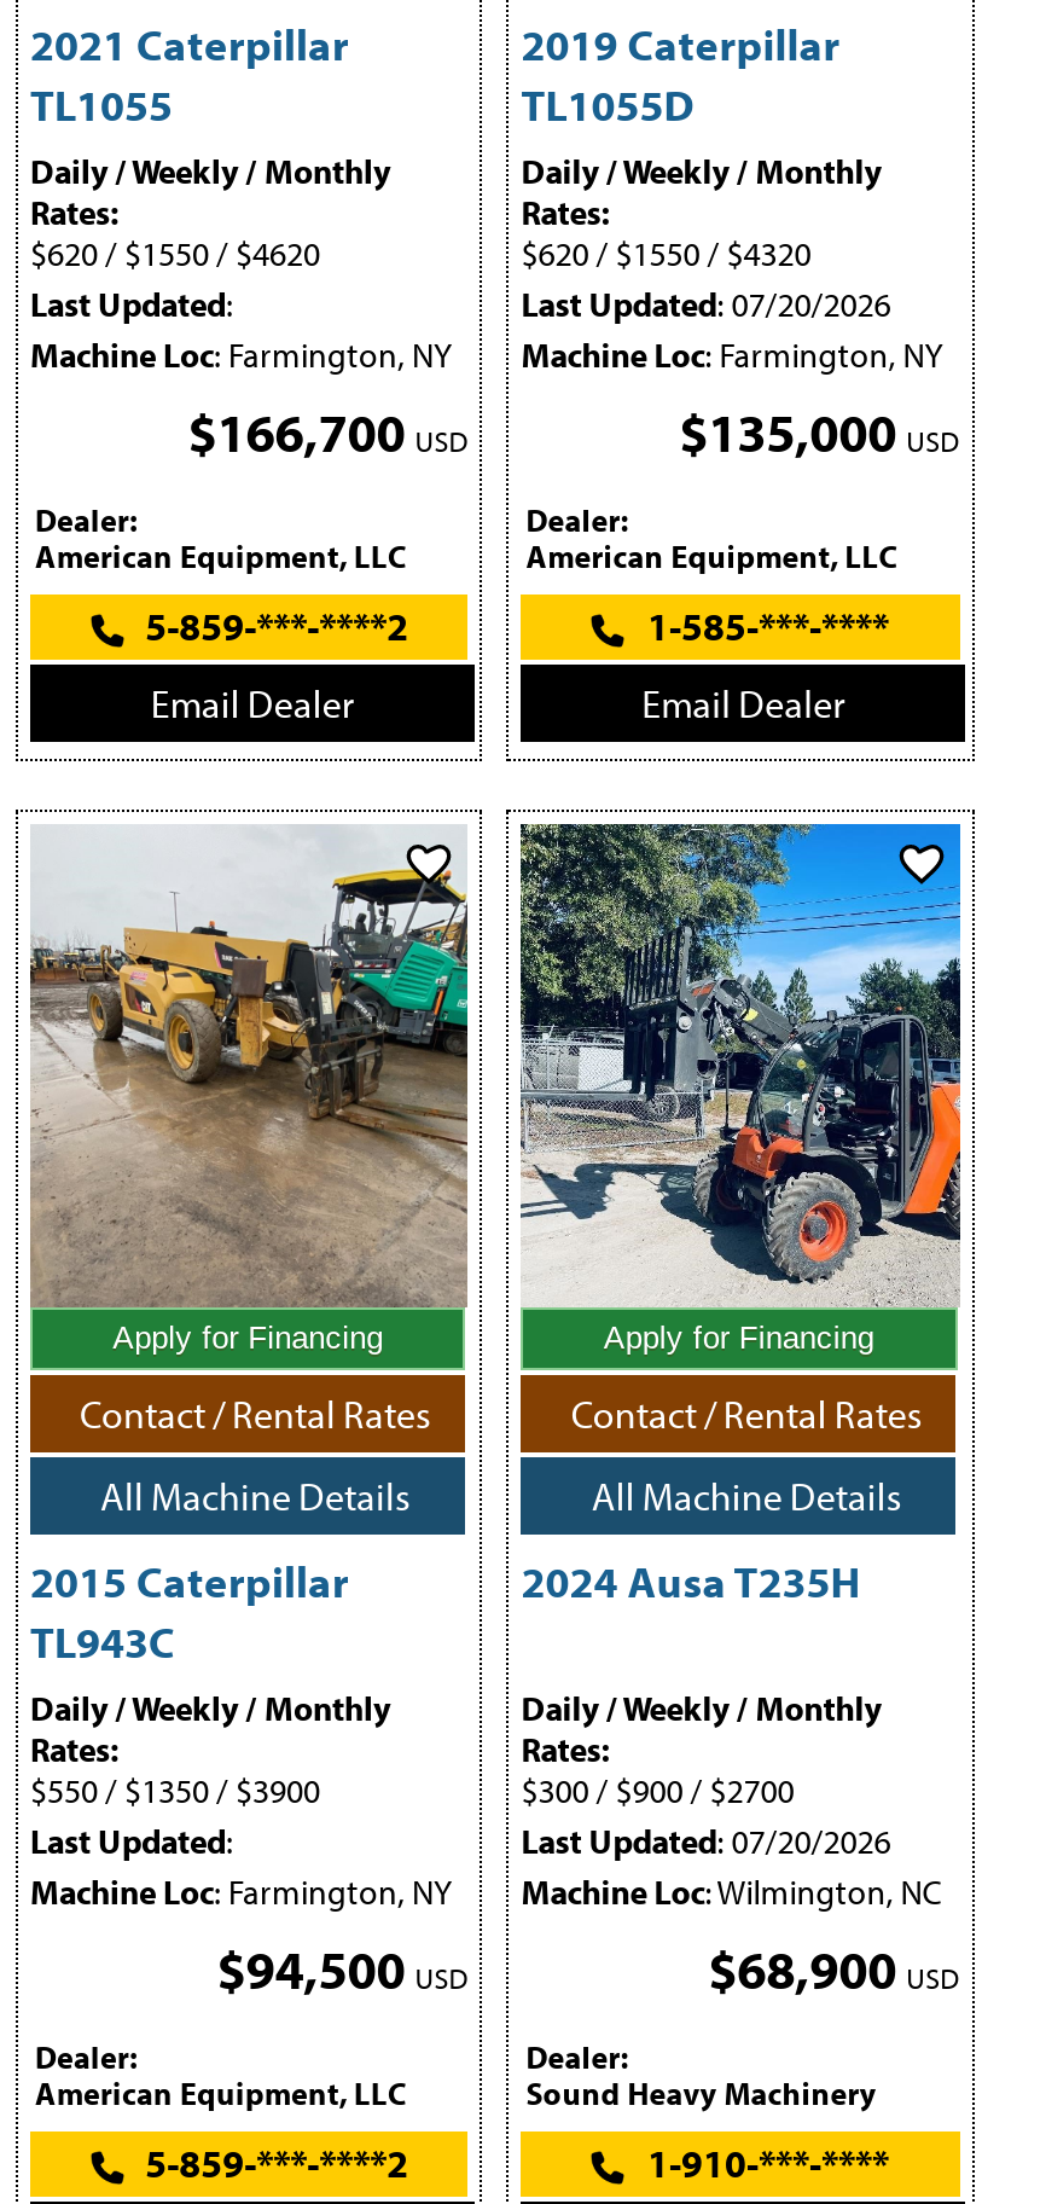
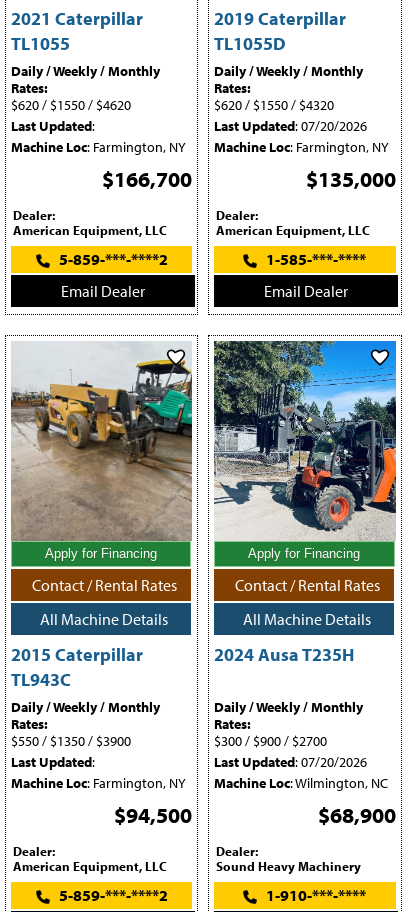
[188,399,468,467] $166,700 USD -> [102,165,192,193] $166,700
[679,399,959,467] $135,000 USD -> [306,165,396,193] $135,000
[217,1936,468,2004] $94,500 USD -> [114,801,192,829] $94,500
[708,1936,959,2004] $68,900 USD -> [318,801,396,829] $68,900

